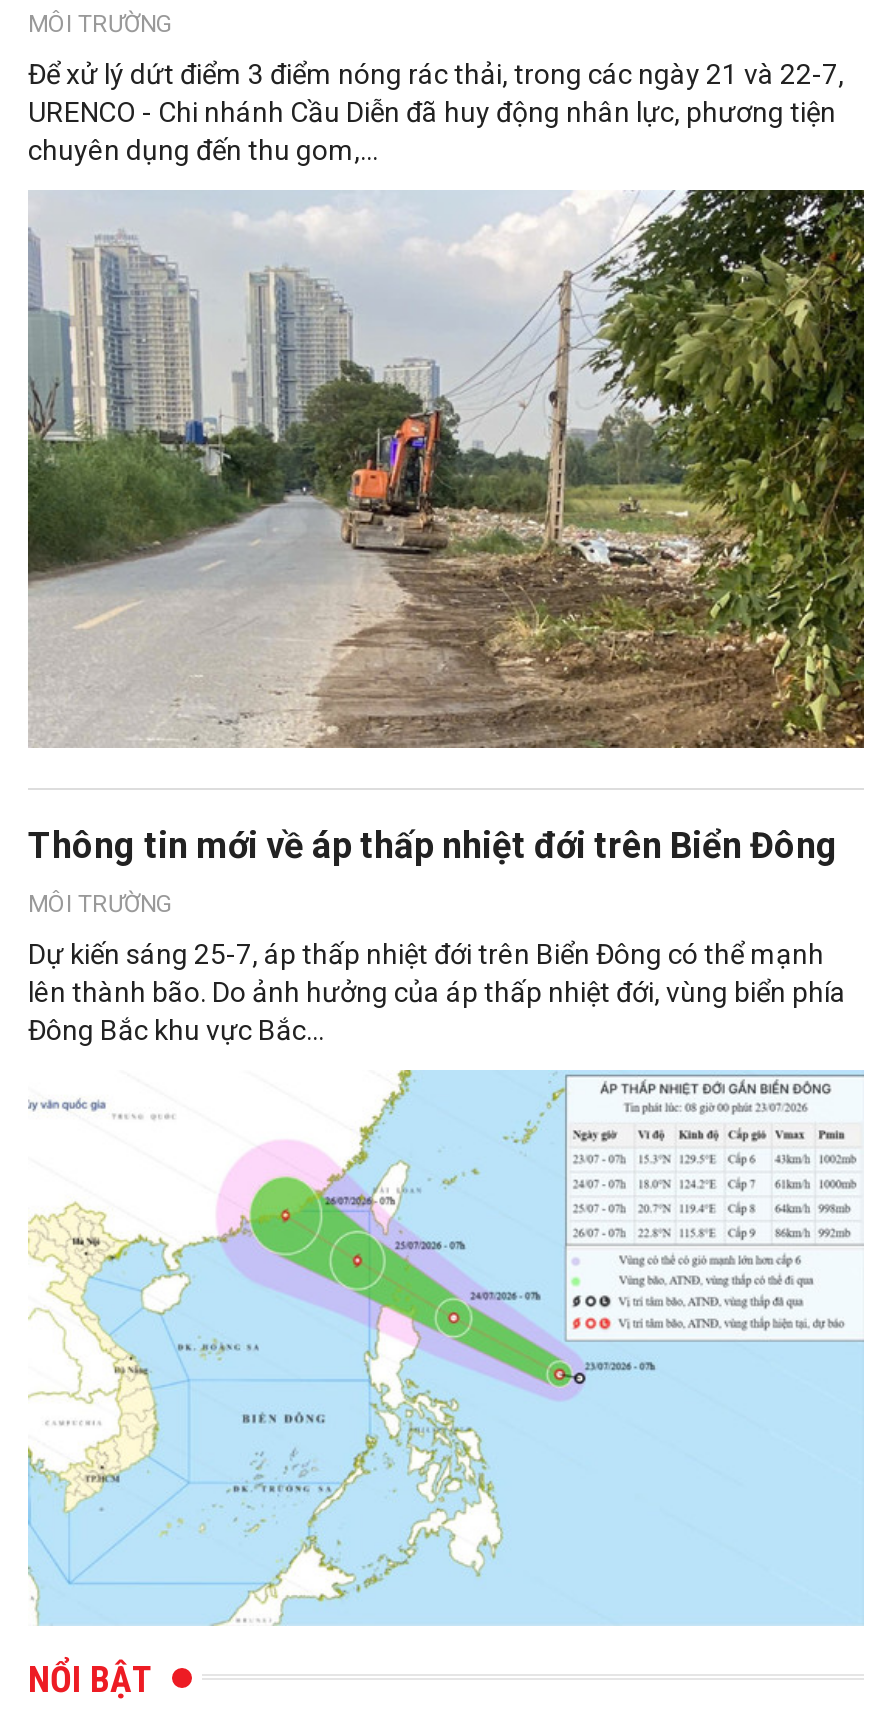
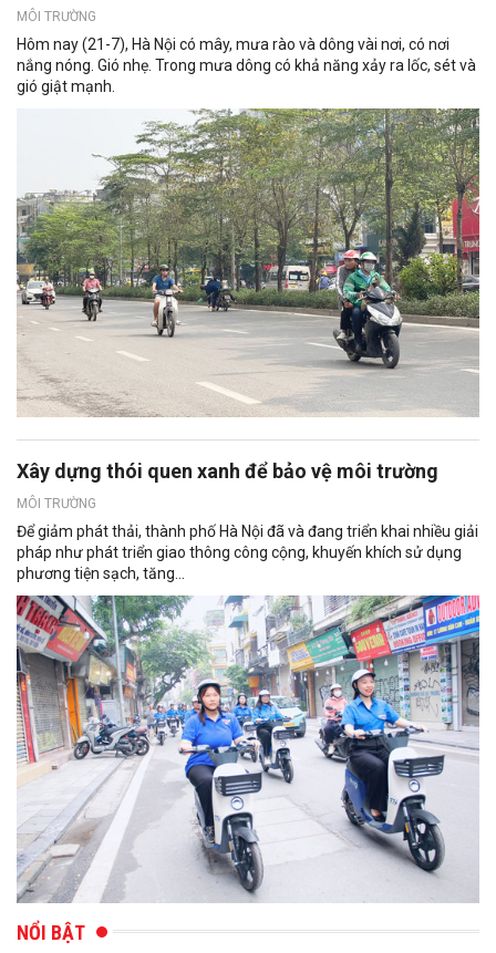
[28,58,844,166] Để xử lý dứt điểm 3 điểm nóng rác thải, trong các ngày 21 và 22-7, | URENCO - Chi nhánh Cầu Diễn đã huy động nhân lực, phương tiện | chuyên dụng đến thu gom,... -> [17,35,476,95] Hôm nay (21-7), Hà Nội có mây, mưa rào và dông vài nơi, có nơi | nắng nóng. Gió nhẹ. Trong mưa dông có khả năng xảy ra lốc, sét và | gió giật mạnh.
[26,188,866,865] [image] | Thông tin mới về áp thấp nhiệt đới trên Biển Đông -> [15,107,480,482] [image] | Xây dựng thói quen xanh để bảo vệ môi trường
[28,937,846,1045] Dự kiến sáng 25-7, áp thấp nhiệt đới trên Biển Đông có thể mạnh | lên thành bão. Do ảnh hưởng của áp thấp nhiệt đới, vùng biển phía | Đông Bắc khu vực Bắc... -> [17,522,478,582] Để giảm phát thải, thành phố Hà Nội đã và đang triển khai nhiều giải | pháp như phát triển giao thông công cộng, khuyến khích sử dụng | phương tiện sạch, tăng...
[26,1068,864,1626] [image] -> [15,594,480,903] [image]

